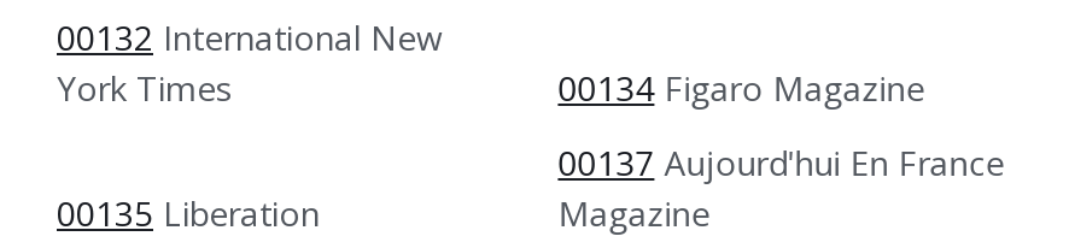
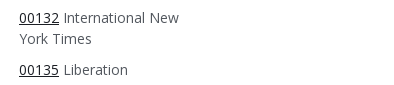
[558,65,925,111] 00134 Figaro Magazine -> none
[558,140,1004,236] 00137 Aujourd'hui En France | Magazine -> none

